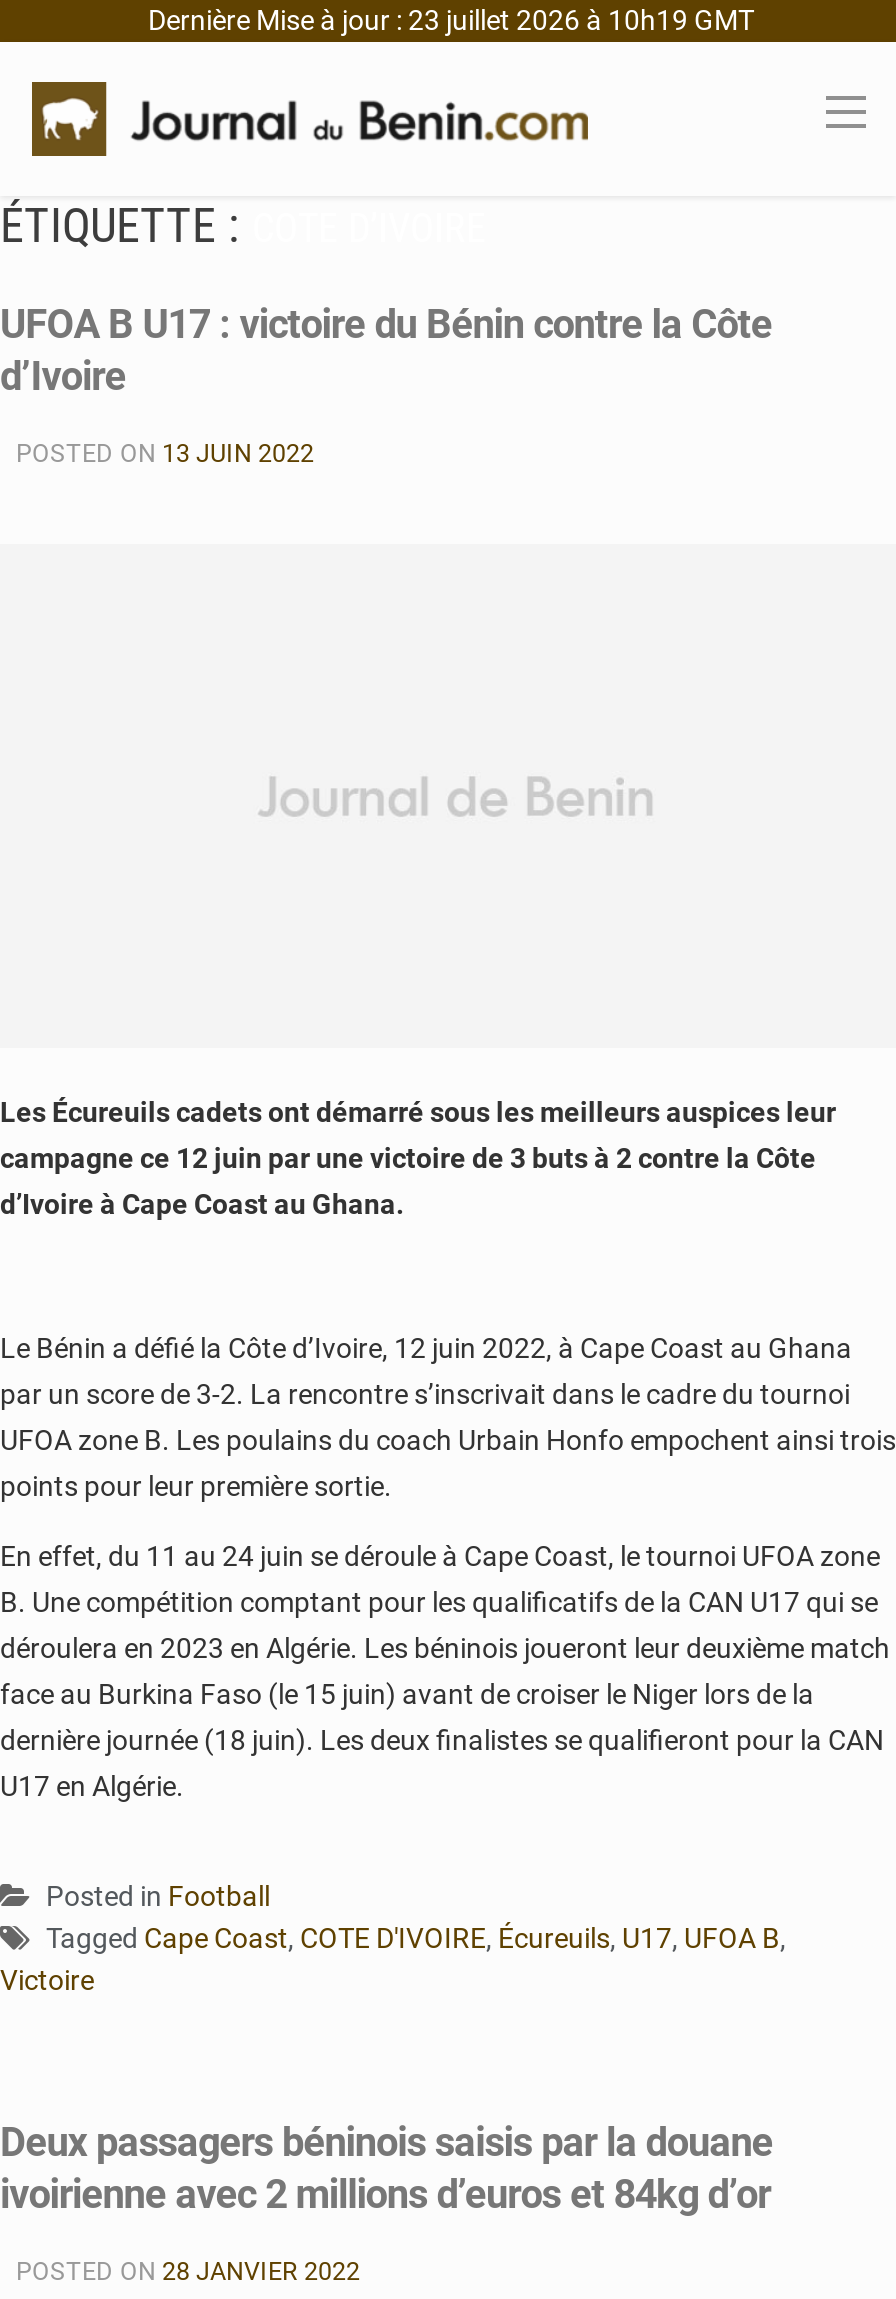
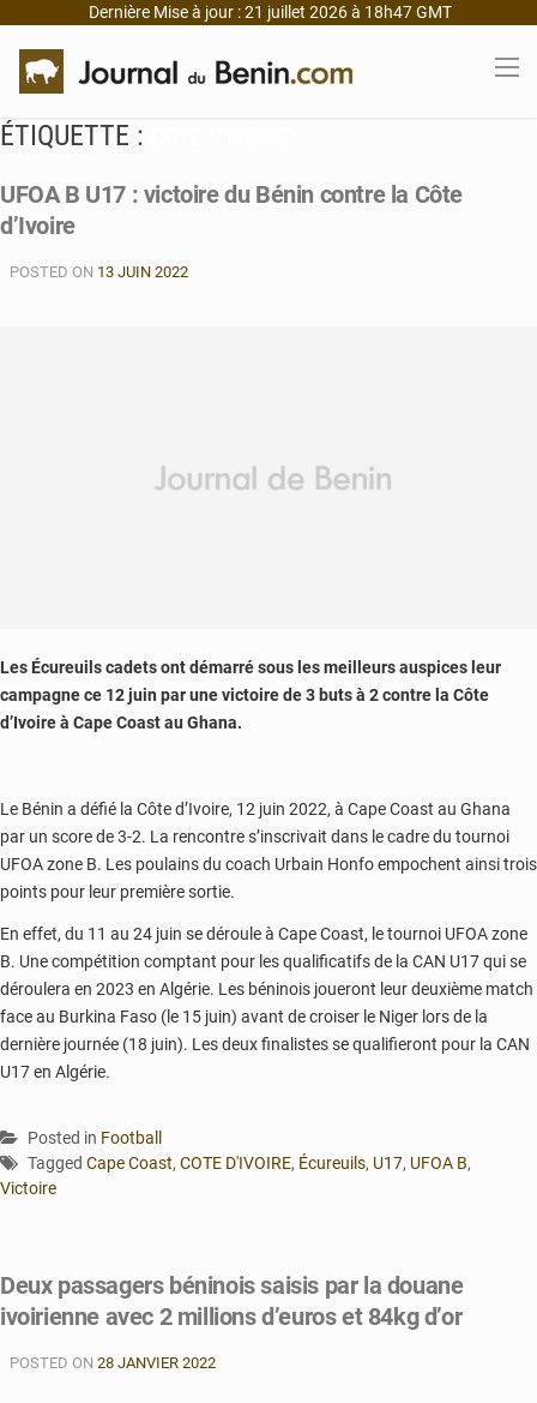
[142,4,754,36] Dernière Mise à jour : 23 juillet 2026 à 10h19 GMT -> [85,2,452,22] Dernière Mise à jour : 21 juillet 2026 à 18h47 GMT

